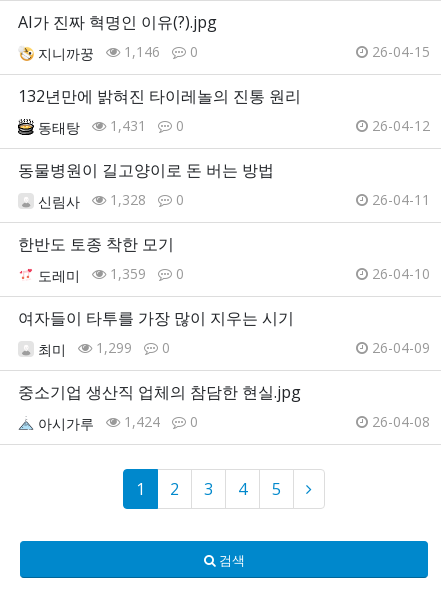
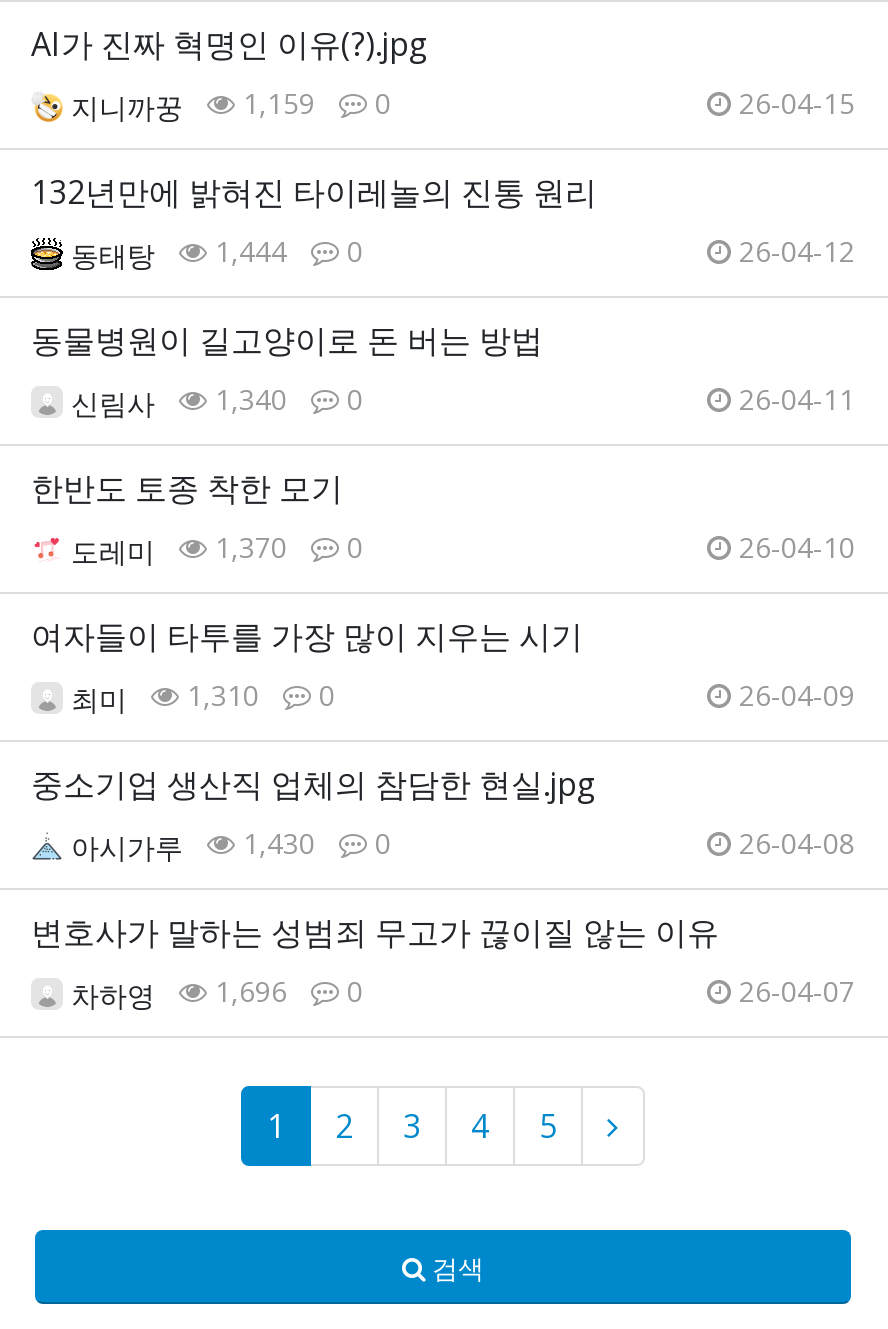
[120,42,160,61] 1,146 -> [235,85,315,123] 1,159
[38,116,184,137] 동태탕 1,431 0 -> [71,233,363,273] 동태탕 1,444 0
[38,190,184,211] 신림사 1,328 0 -> [71,381,363,421] 신림사 1,340 0
[38,264,184,285] 도레미 1,359 0 -> [71,529,363,569] 도레미 1,370 0
[38,338,170,359] 최미 1,299 0 -> [71,677,335,717] 최미 1,310 0
[38,412,198,433] 아시가루 1,424 0 -> [71,825,391,865] 아시가루 1,430 0
none -> [31,911,855,1013] 변호사가 말하는 성범죄 무고가 끊이질 않는 이유 | 차하영 | 1,696 | 0 | 26-04-07

